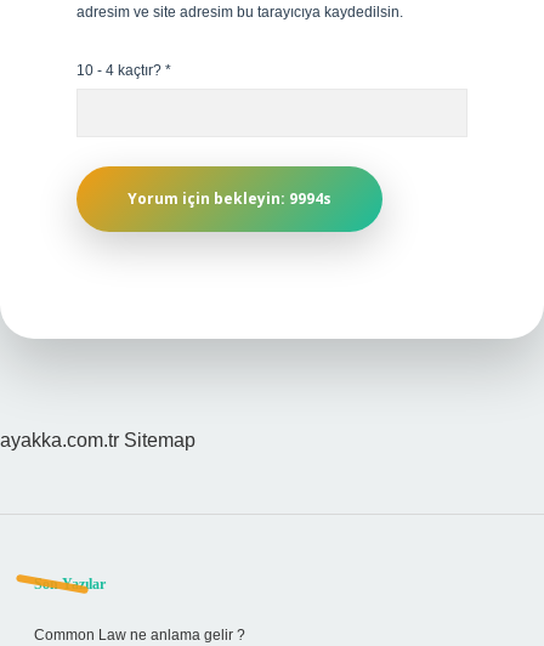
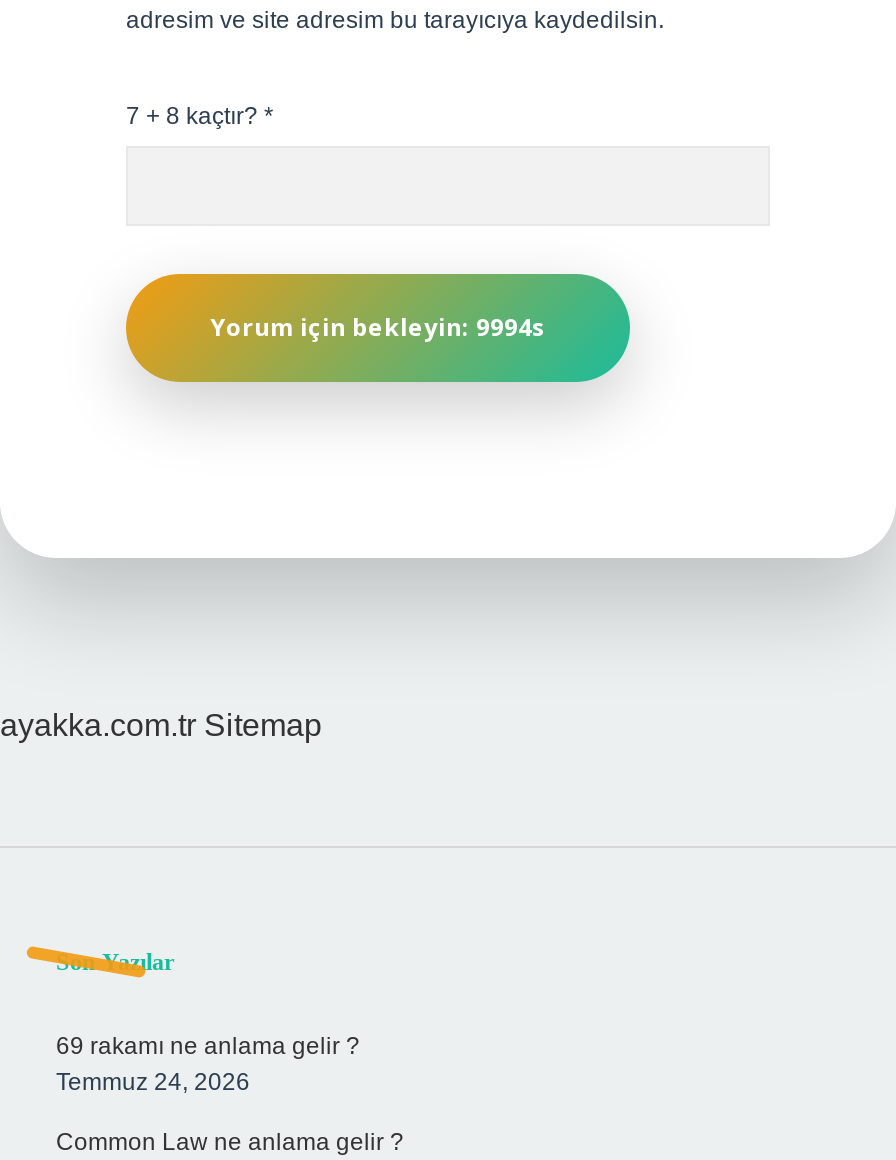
[76,62,171,79] 10 - 4 kaçtır? * -> [126,102,274,130] 7 + 8 kaçtır? *
none -> [56,1032,360,1096] 69 rakamı ne anlama gelir ? | Temmuz 24, 2026

